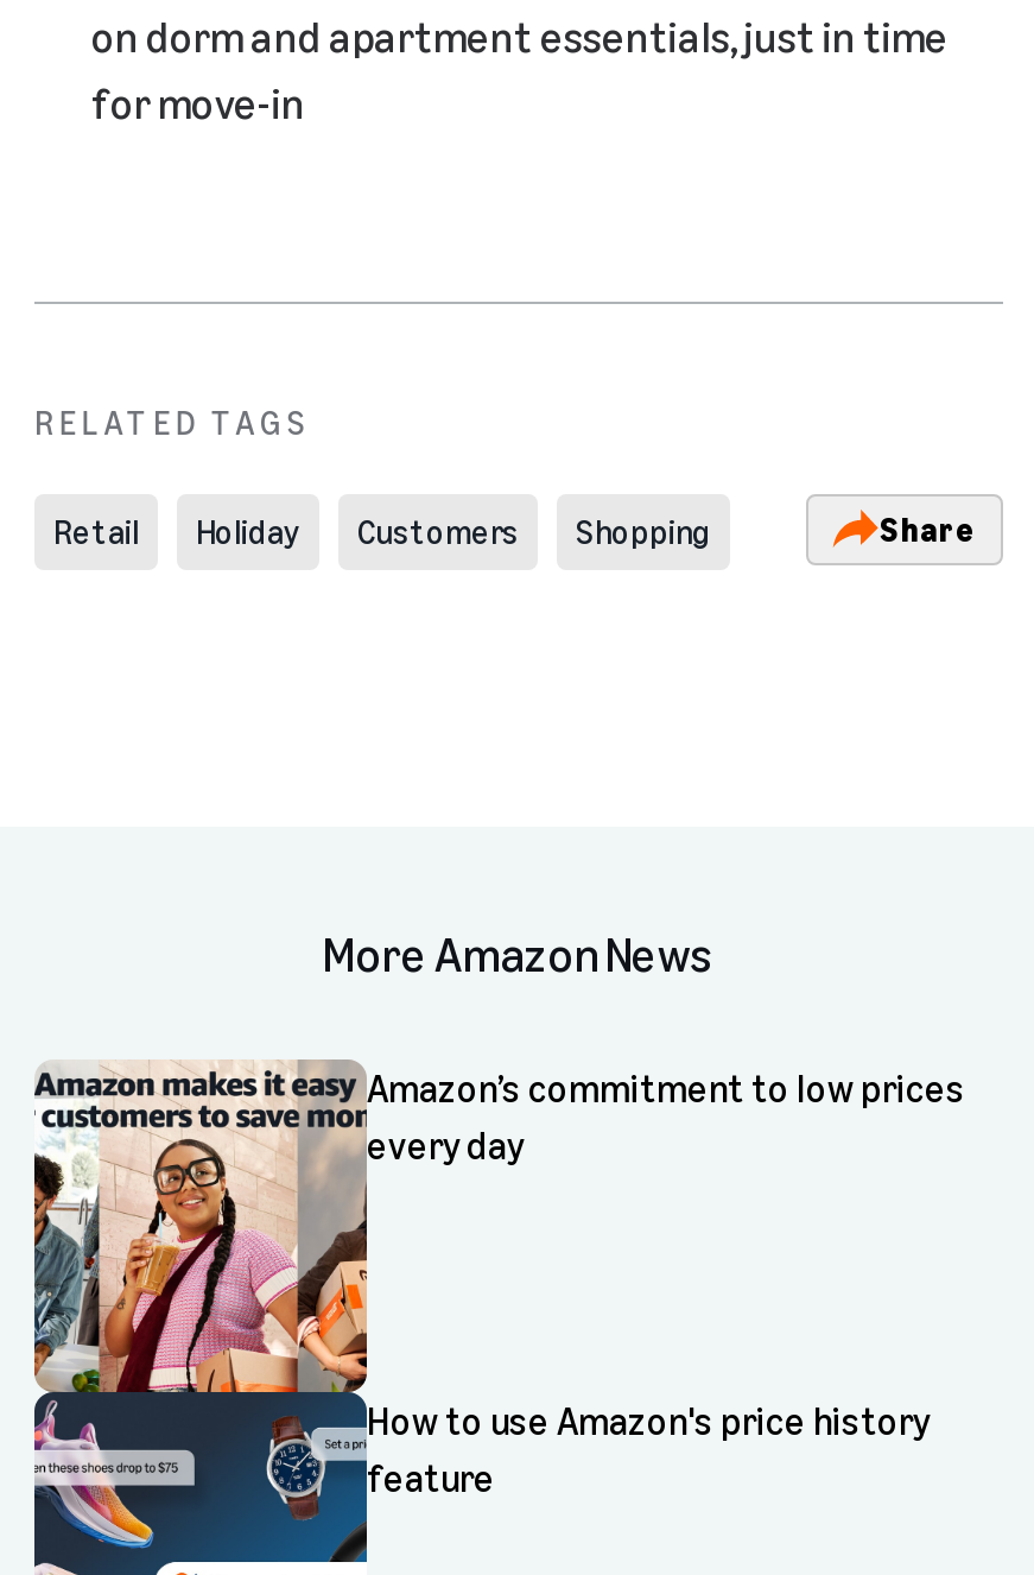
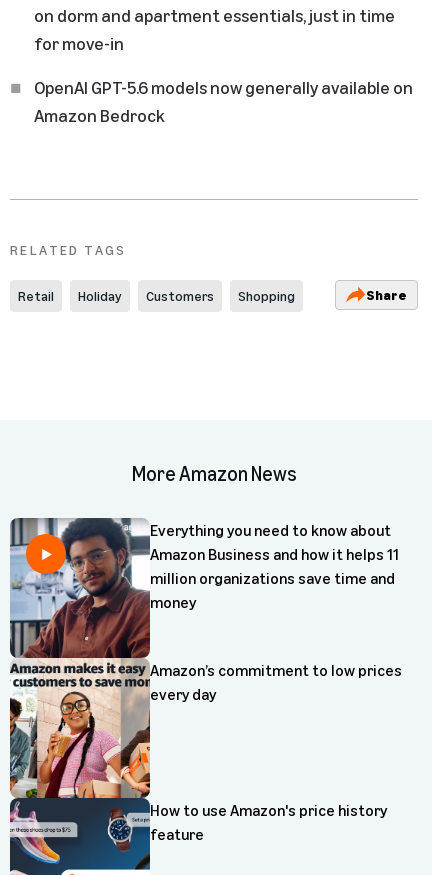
none -> [34,76,413,126] OpenAI GPT-5.6 models now generally available on | Amazon Bedrock
none -> [9,517,399,659] [image] | Everything you need to know about | Amazon Business and how it helps 11 | million organizations save time and | money

